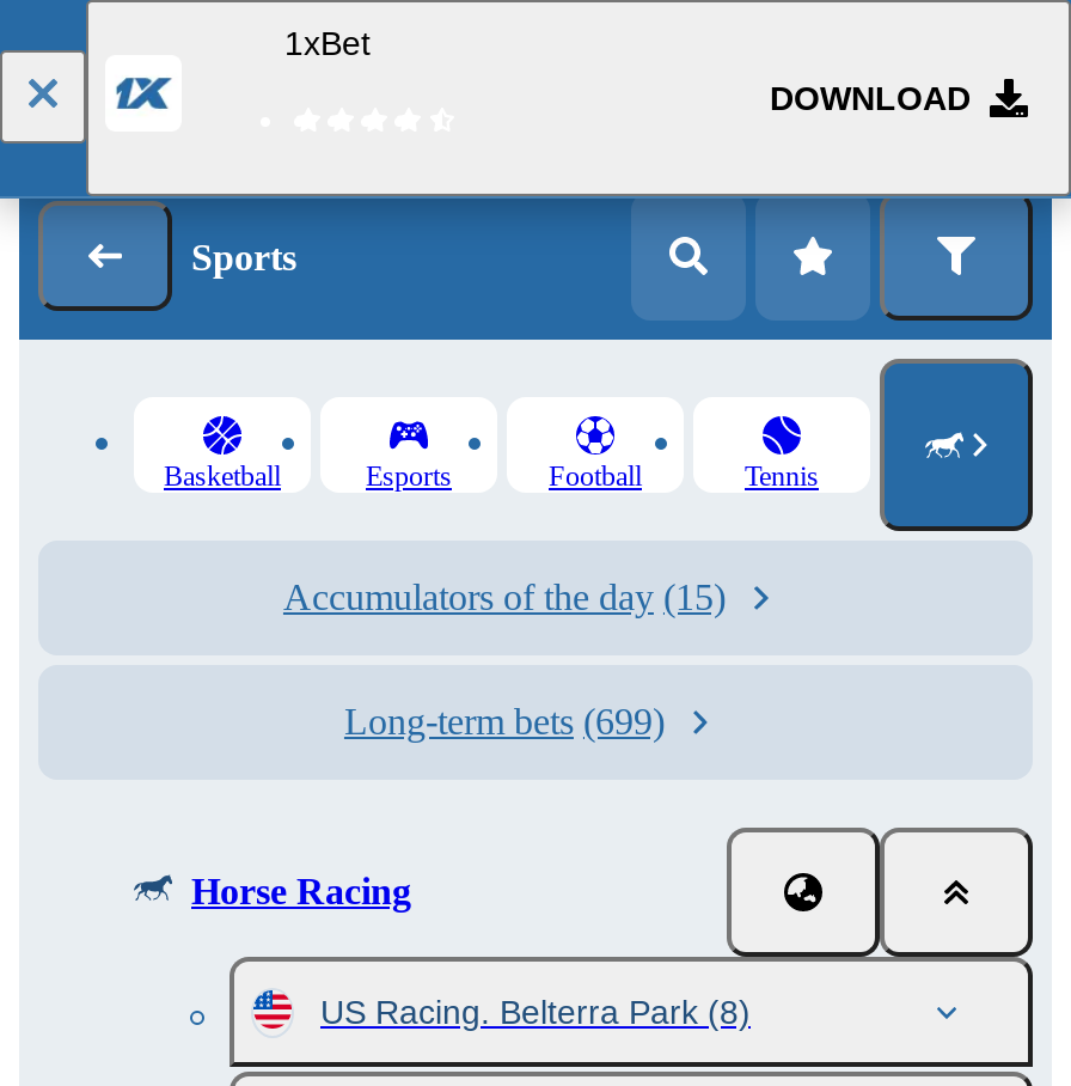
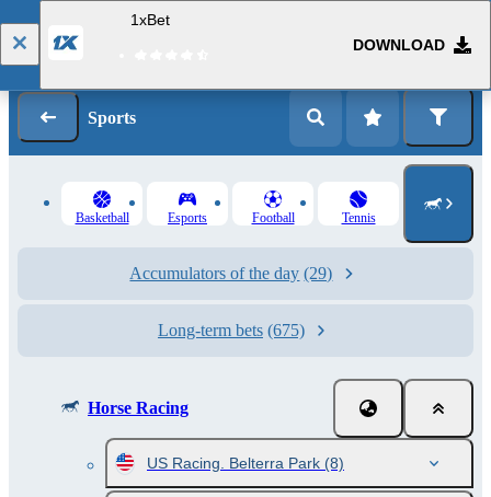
[283,576,726,617] Accumulators of the day (15) -> [130,264,333,282] Accumulators of the day (29)
[344,701,665,742] Long-term bets (699) -> [158,321,305,339] Long-term bets (675)

